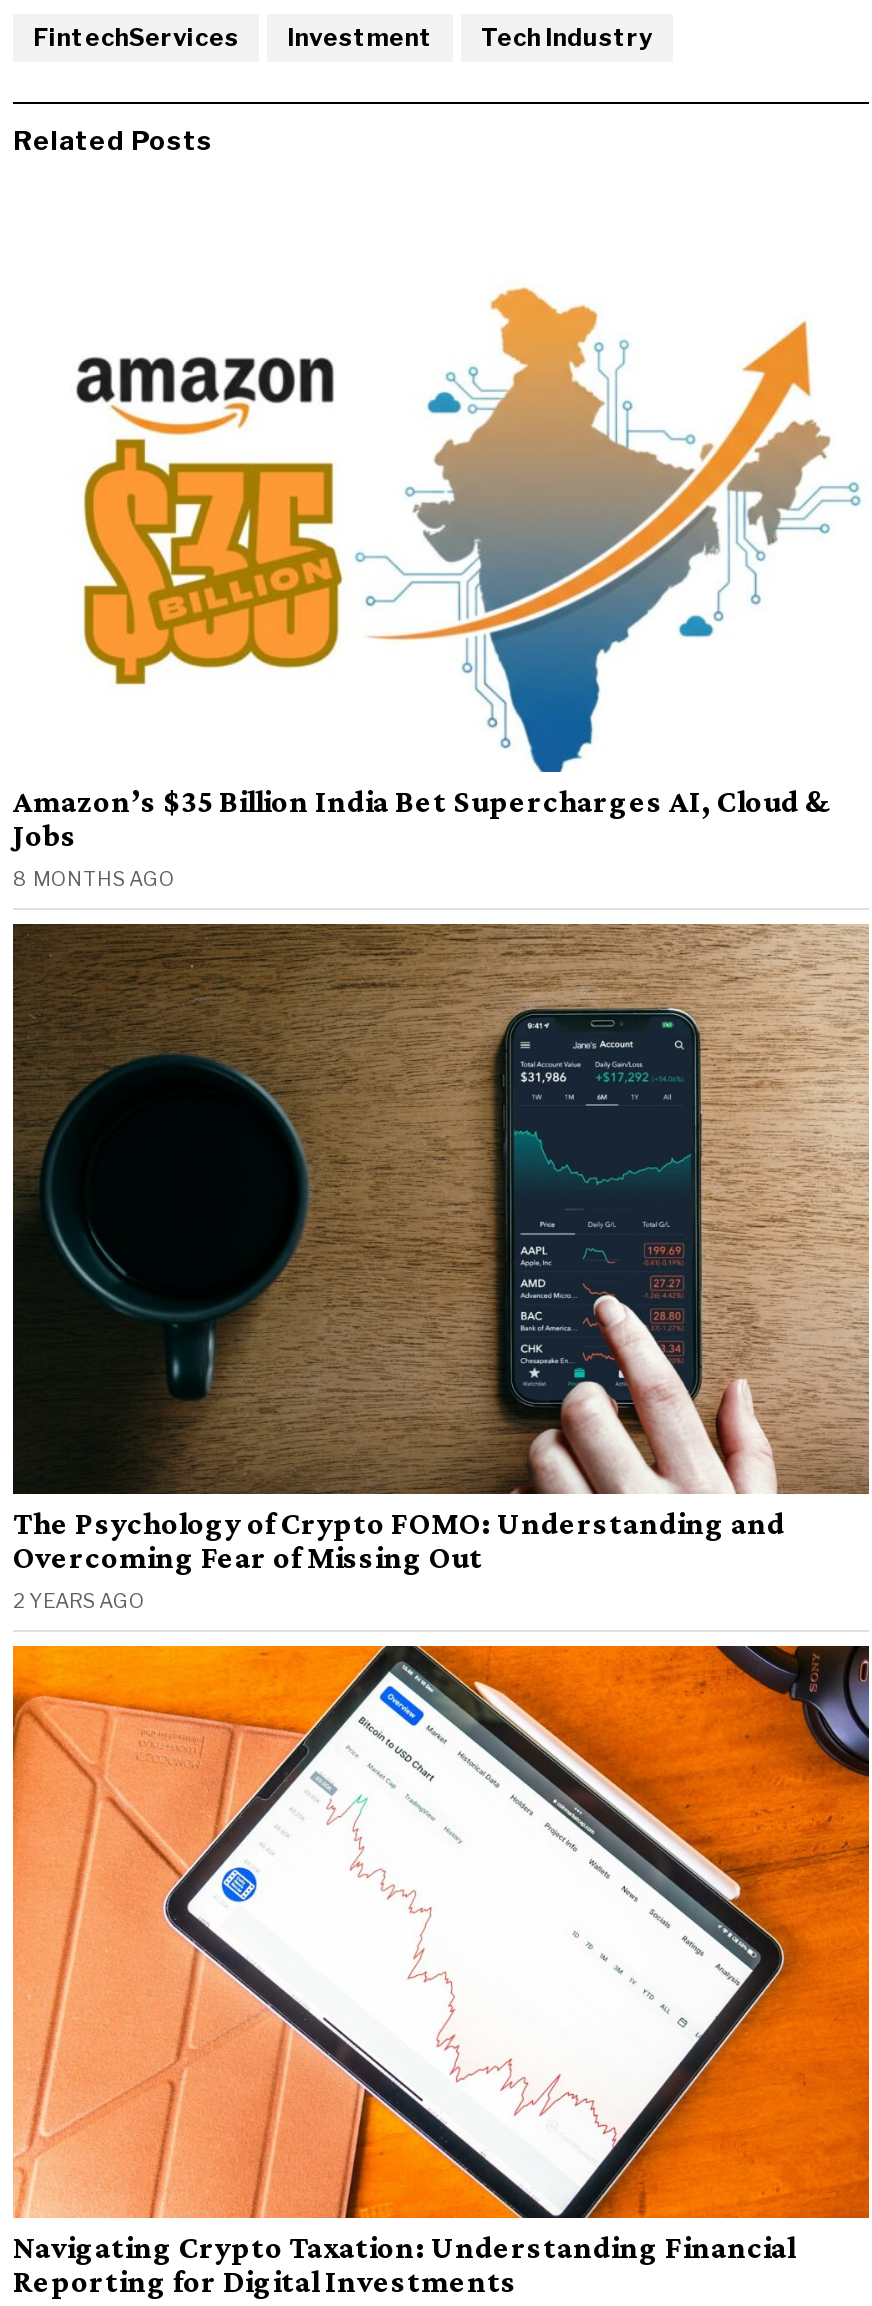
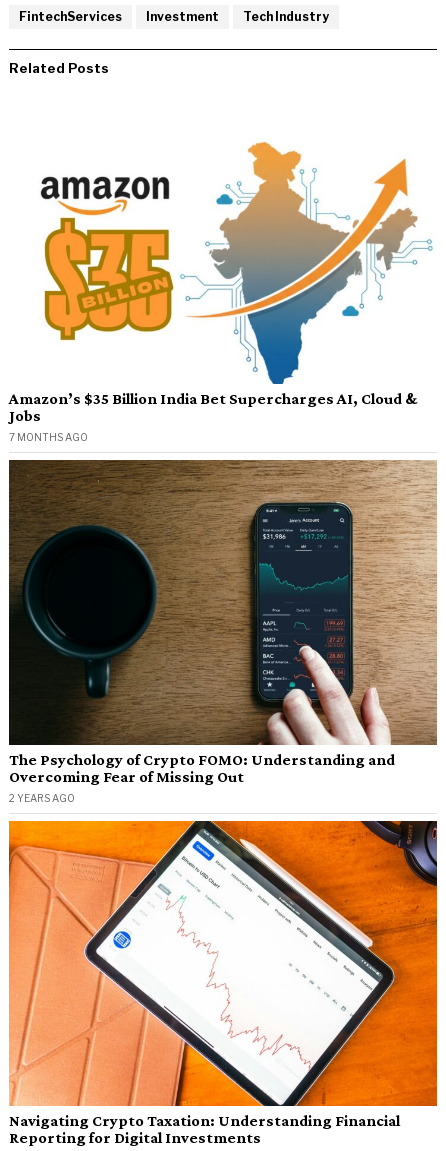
[13,865,175,889] 8 MONTHS AGO -> [9,431,88,443] 7 MONTHS AGO

